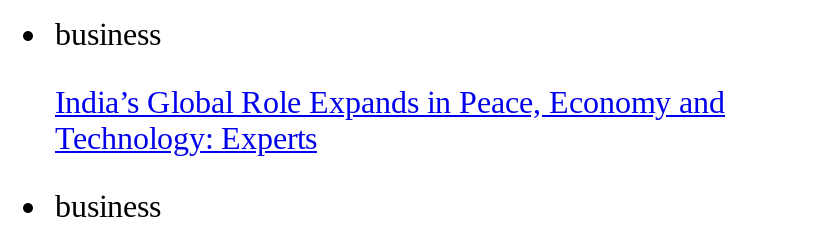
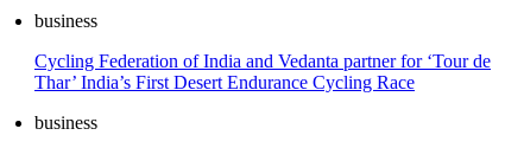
[55,85,725,155] India’s Global Role Expands in Peace, Economy and | Technology: Experts -> [34,51,491,92] Cycling Federation of India and Vedanta partner for ‘Tour de | Thar’ India’s First Desert Endurance Cycling Race

